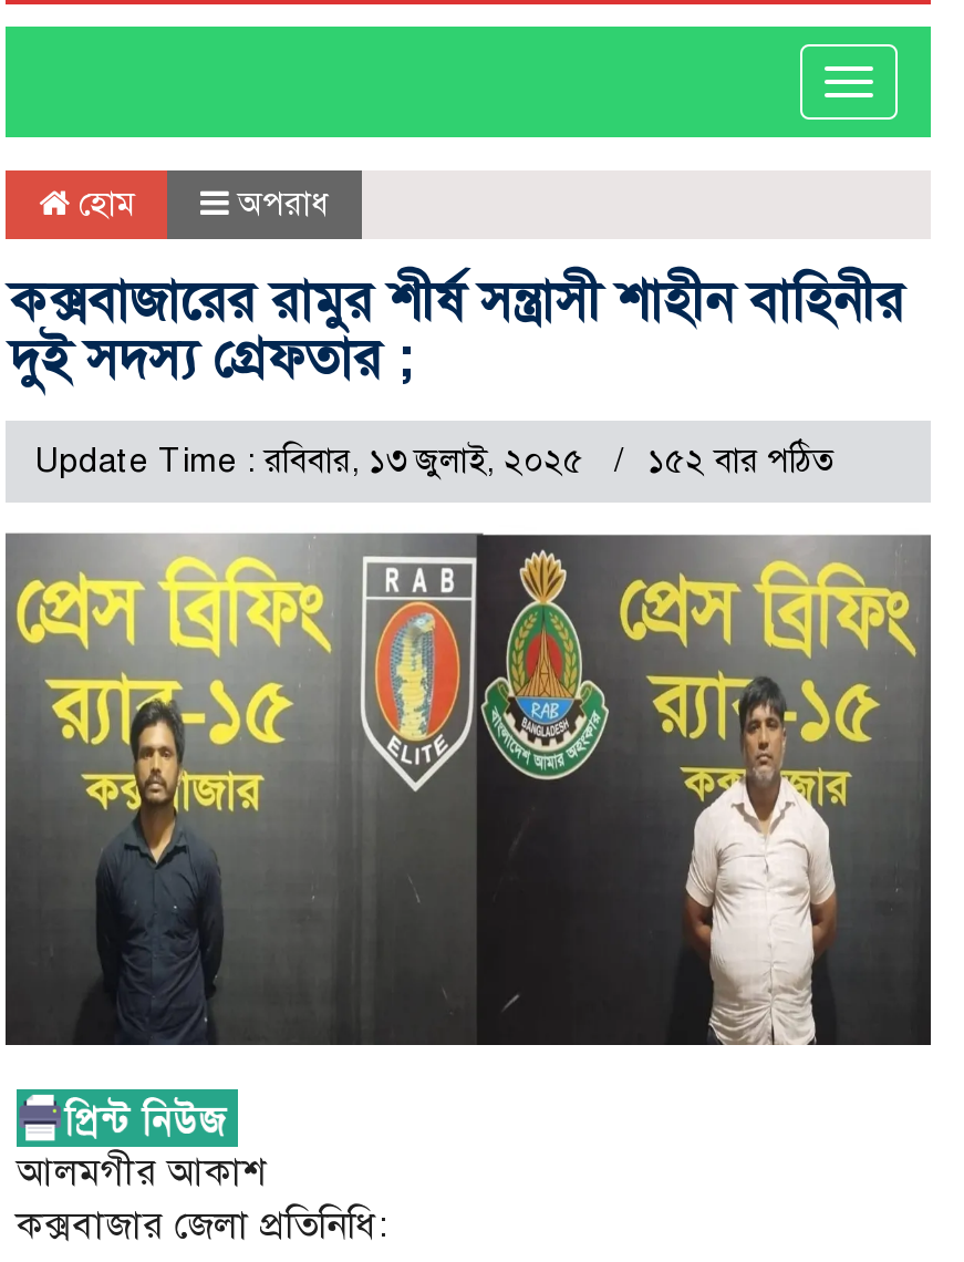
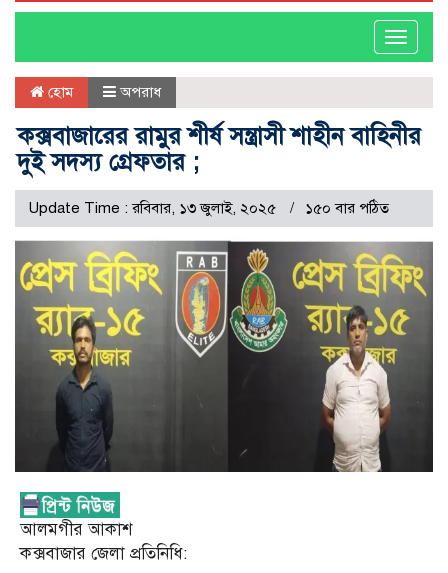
[34,441,833,481] Update Time : রবিবার, ১৩ জুলাই, ২০২৫ ১৫২ বার পঠিত -> [28,199,389,217] Update Time : রবিবার, ১৩ জুলাই, ২০২৫ ১৫০ বার পঠিত

